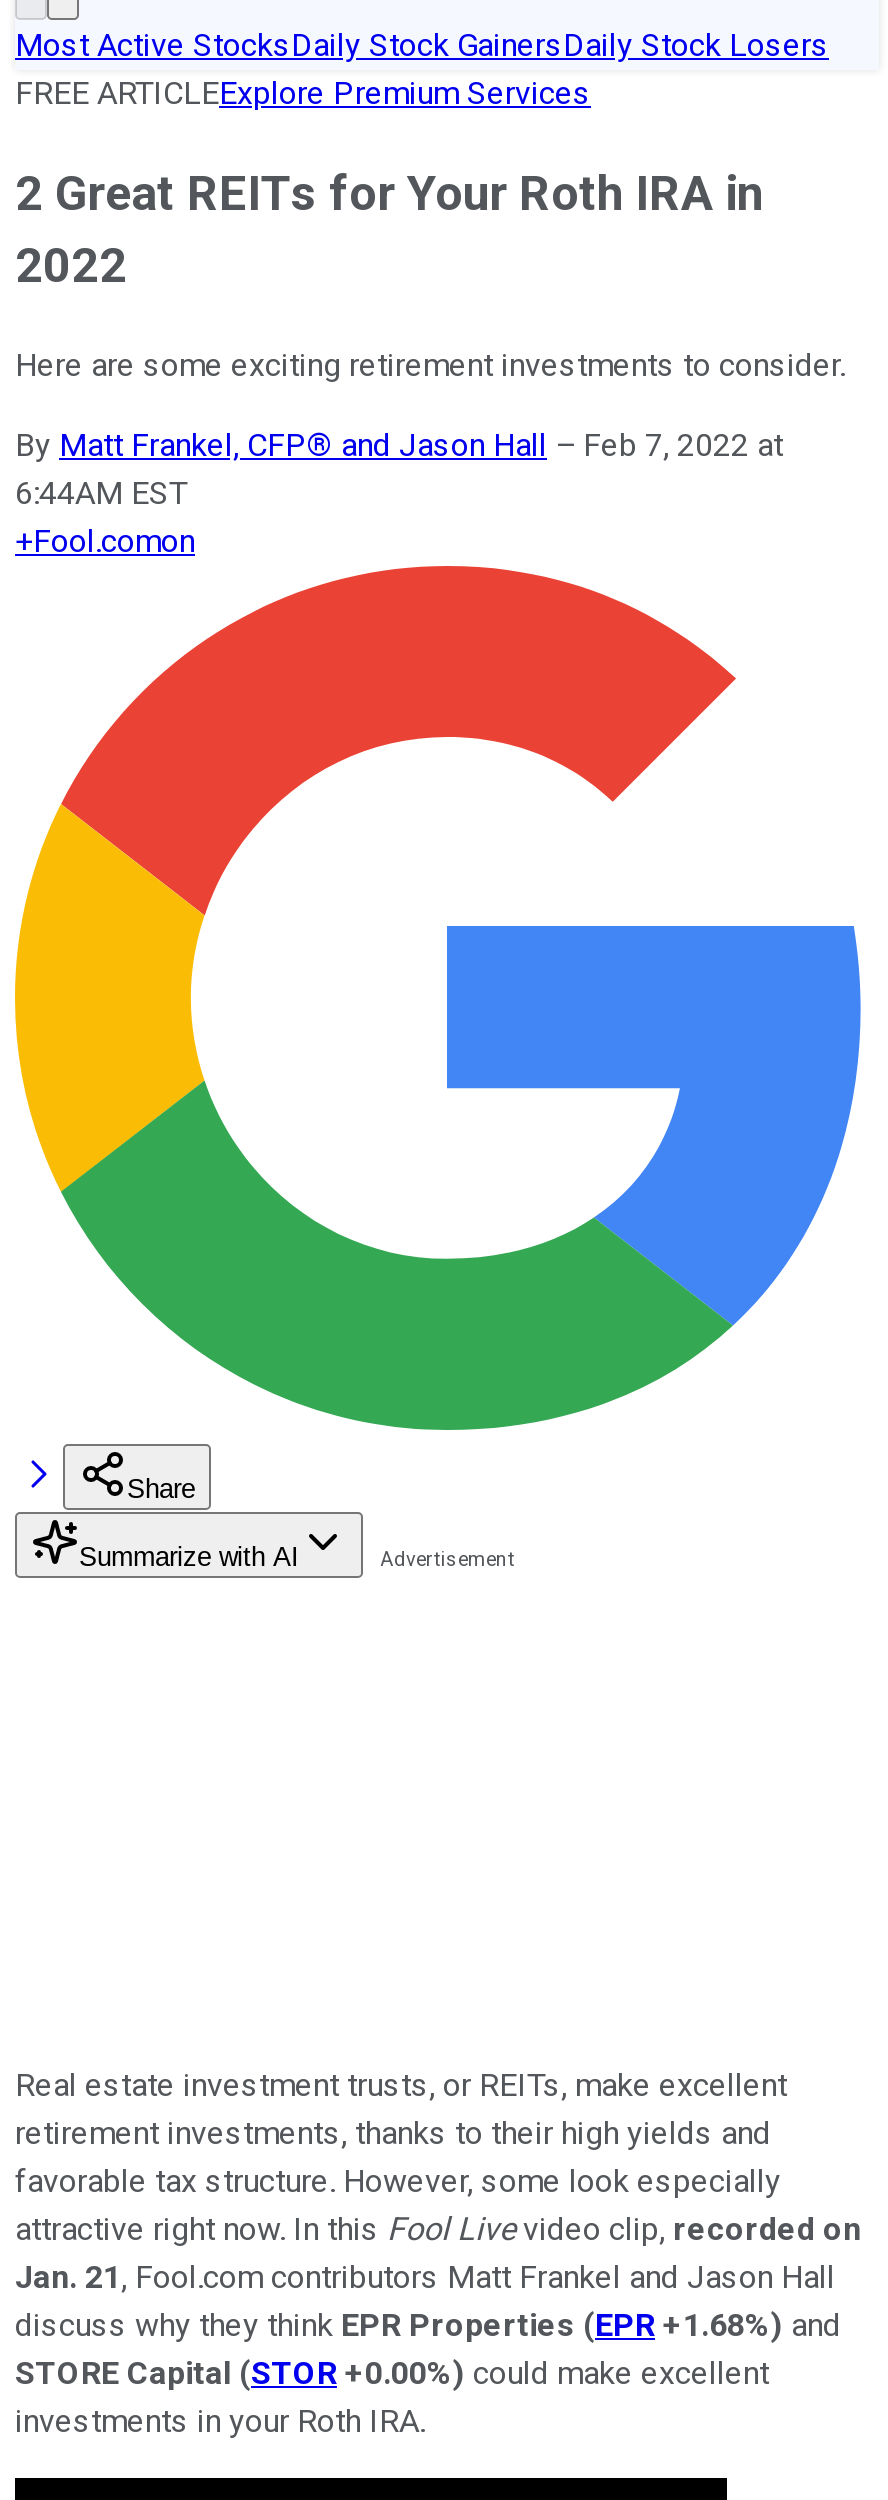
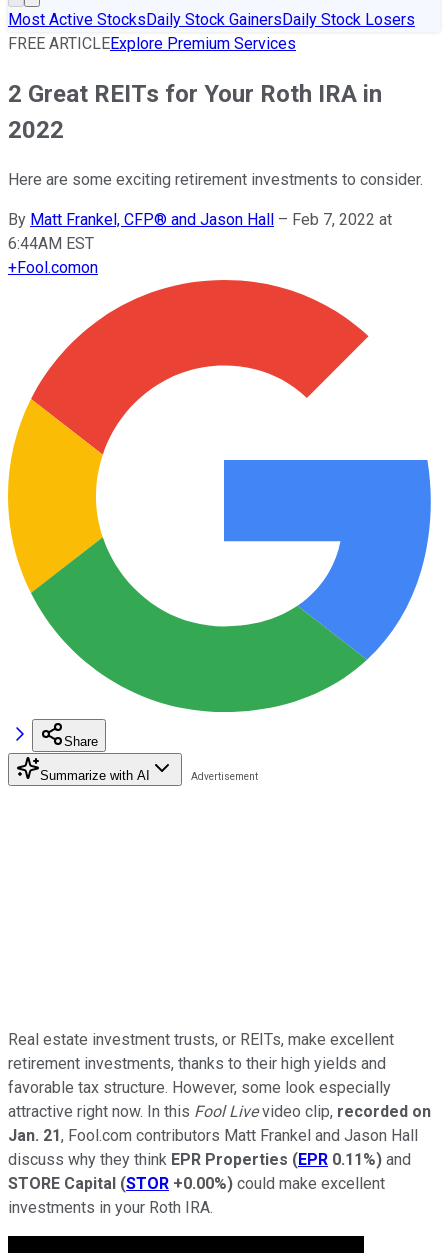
[15,2306,841,2344] discuss why they think EPR Properties (EPR +1.68%) and -> [8,1150,411,1169] discuss why they think EPR Properties (EPR 0.11%) and

